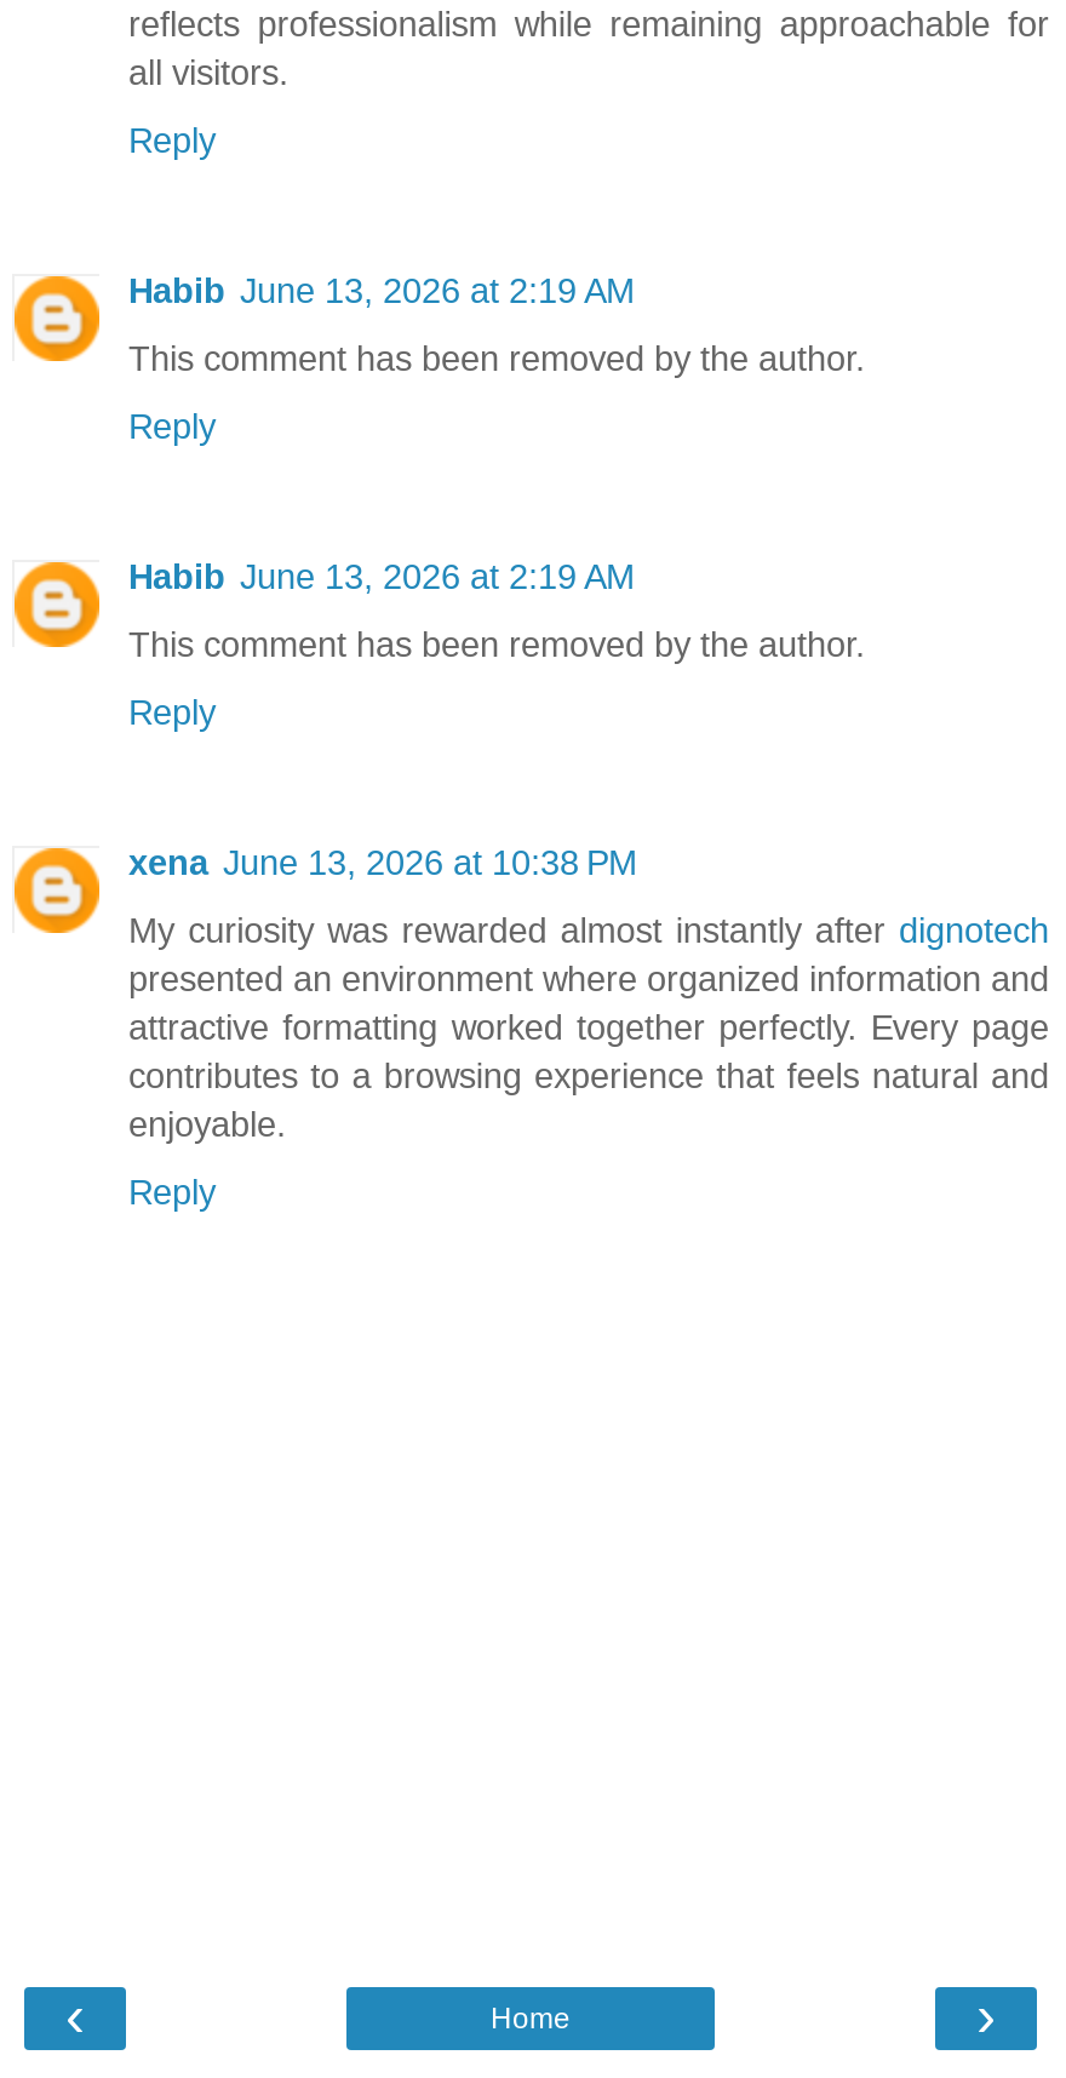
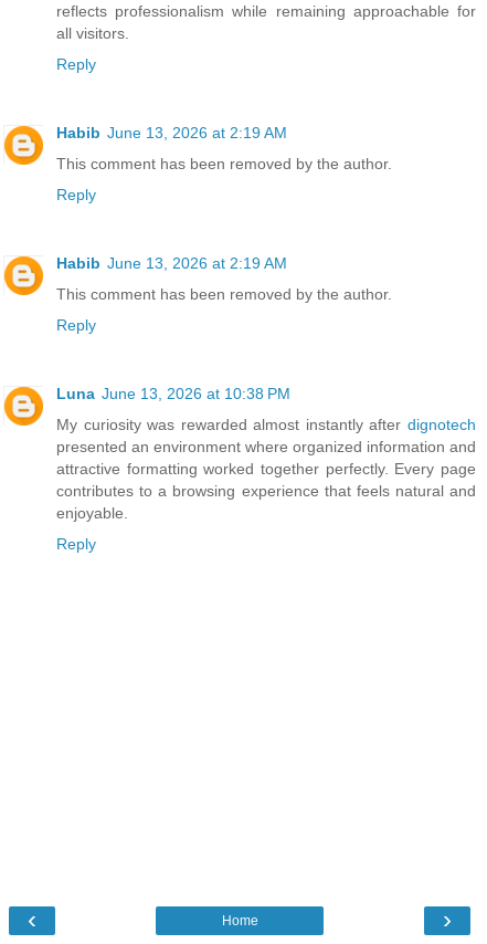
[128,844,637,882] xena June 13, 2026 at 10:38 PM -> [56,385,290,402] Luna June 13, 2026 at 10:38 PM

